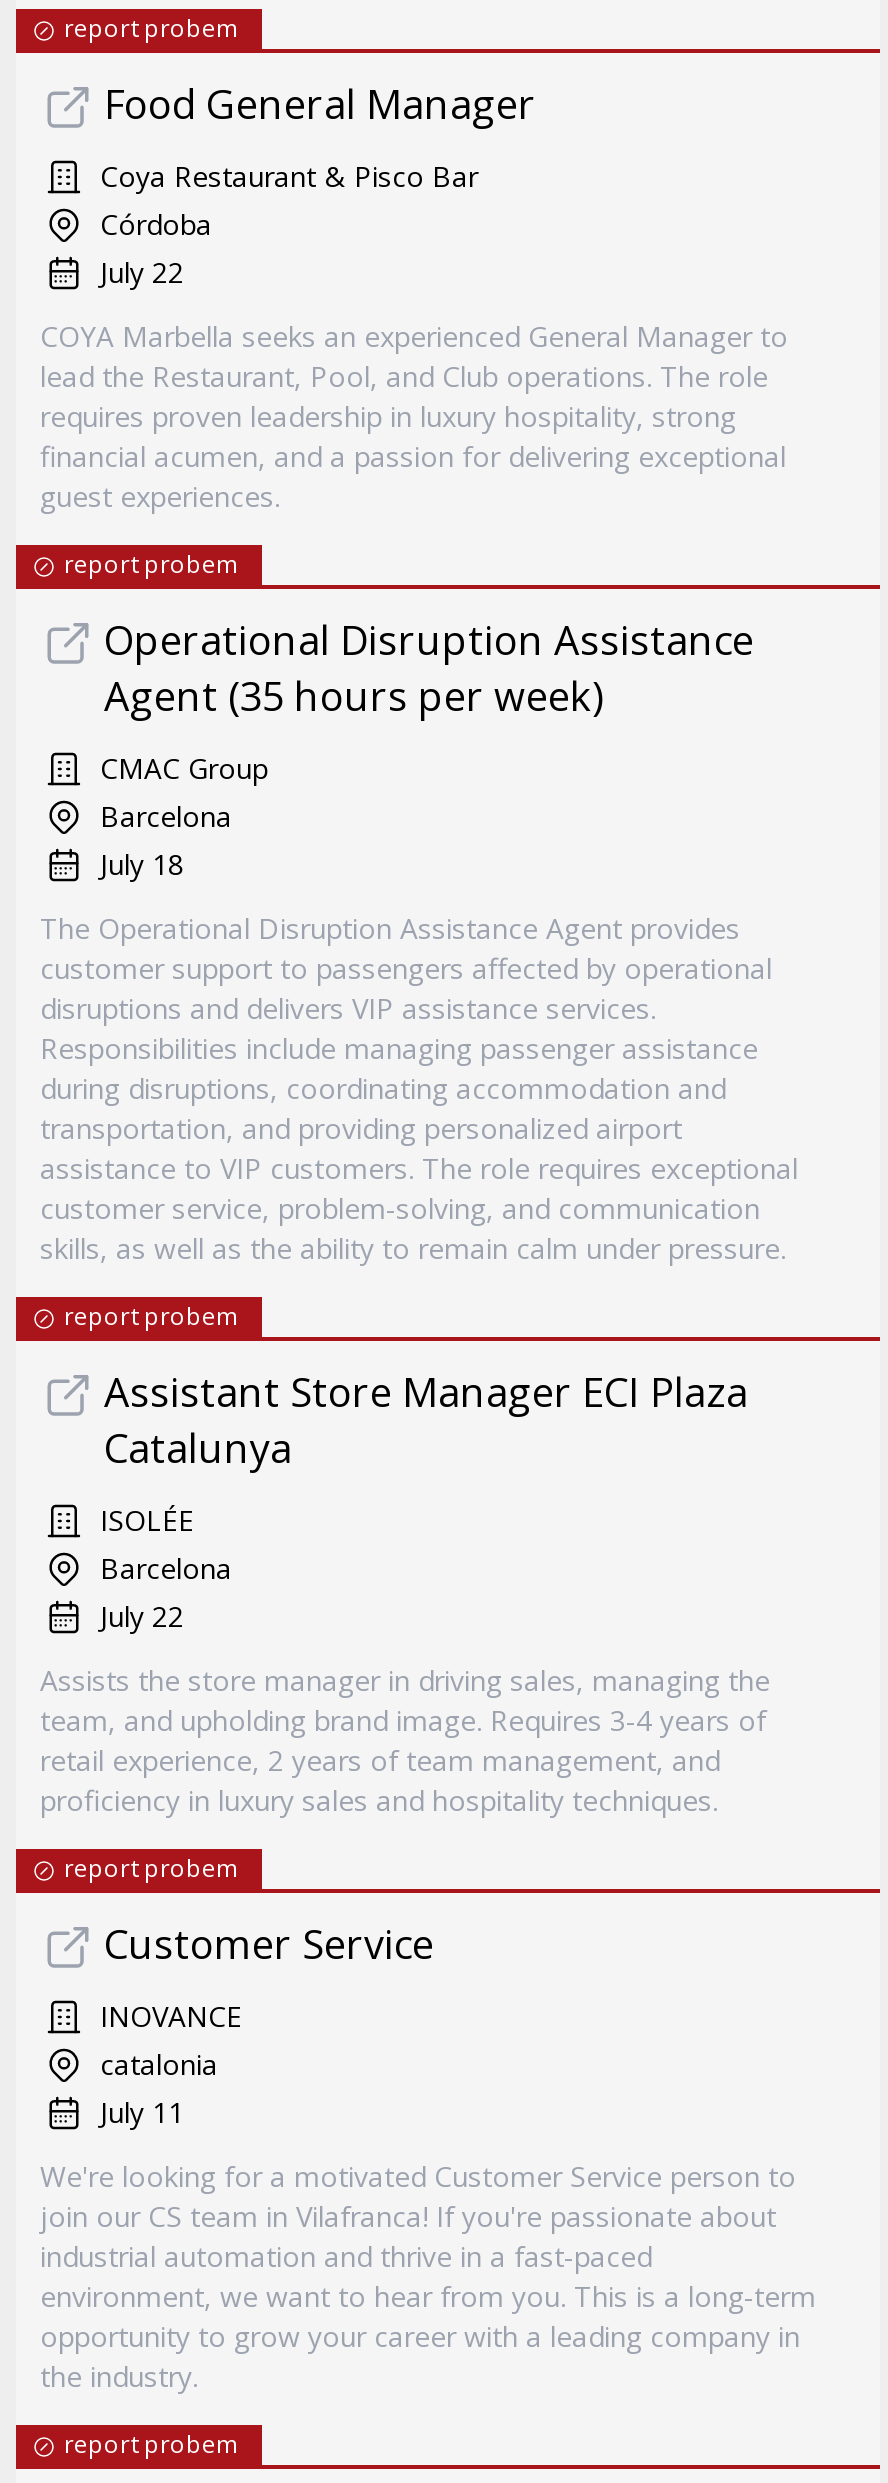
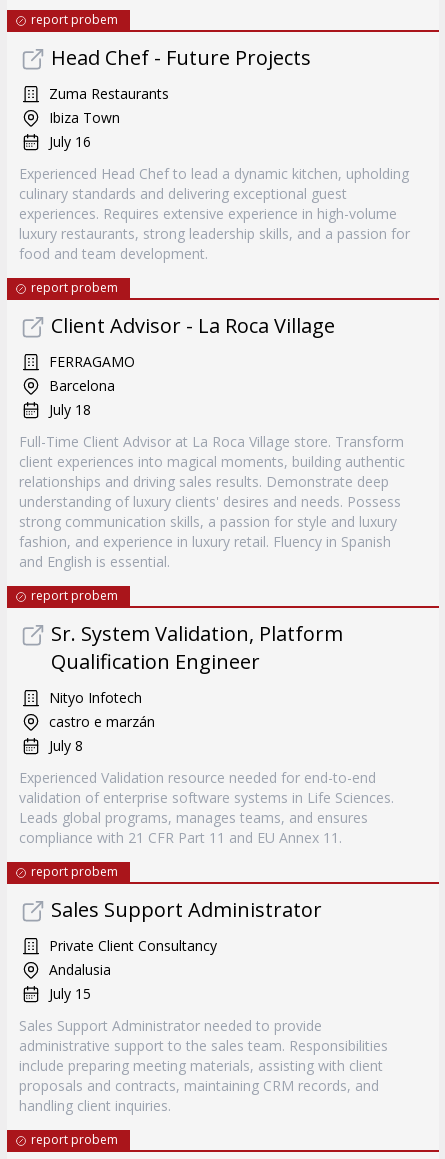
[104,77,536,131] Food General Manager -> [51,44,311,71] Head Chef - Future Projects
[100,157,478,291] Coya Restaurant & Pisco Bar | Córdoba | July 22 -> [49,84,169,151] Zuma Restaurants | Ibiza Town | July 16
[40,317,788,515] COYA Marbella seeks an experienced General Manager to | lead the Restaurant, Pool, and Club operations. The role | requires proven leadership in luxury hospitality, strong | financial acumen, and a passion for delivering exceptional | guest experiences. -> [19,164,410,263] Experienced Head Chef to lead a dynamic kitchen, upholding | culinary standards and delivering exceptional guest | experiences. Requires extensive experience in high-volume | luxury restaurants, strong leadership skills, and a passion for | food and team development.
[104,613,754,723] Operational Disruption Assistance | Agent (35 hours per week) -> [51,312,335,339] Client Advisor - La Roca Village
[100,749,268,787] CMAC Group -> [49,352,135,371] FERRAGAMO
[40,909,798,1267] The Operational Disruption Assistance Agent provides | customer support to passengers affected by operational | disruptions and delivers VIP assistance services. | Responsibilities include managing passenger assistance | during disruptions, coordinating accommodation and | transportation, and providing personalized airport | assistance to VIP customers. The role requires exceptional | customer service, problem-solving, and communication | skills, as well as the ability to remain calm under pressure. -> [19,432,405,571] Full-Time Client Advisor at La Roca Village store. Transform | client experiences into magical moments, building authentic | relationships and driving sales results. Demonstrate deep | understanding of luxury clients' desires and needs. Possess | strong communication skills, a passion for style and luxury | fashion, and experience in luxury retail. Fluency in Spanish | and English is essential.
[104,1365,748,1475] Assistant Store Manager ECI Plaza | Catalunya -> [51,620,343,675] Sr. System Validation, Platform | Qualification Engineer
[100,1501,232,1635] ISOLÉE | Barcelona | July 22 -> [49,688,155,755] Nityo Infotech | castro e marzán | July 8
[40,1661,770,1819] Assists the store manager in driving sales, managing the | team, and upholding brand image. Requires 3-4 years of | retail experience, 2 years of team management, and | proficiency in luxury sales and hospitality techniques. -> [19,768,394,847] Experienced Validation resource needed for end-to-end | validation of enterprise software systems in Life Sciences. | Leads global programs, manages teams, and ensures | compliance with 21 CFR Part 11 and EU Annex 11.
[104,1917,434,1971] Customer Service -> [51,896,322,923] Sales Support Administrator
[100,1997,242,2131] INOVANCE | catalonia | July 11 -> [49,936,217,1003] Private Client Consultancy | Andalusia | July 15
[40,2157,816,2395] We're looking for a motivated Customer Service person to | join our CS team in Vilafranca! If you're passionate about | industrial automation and thrive in a fast-paced | environment, we want to hear from you. This is a long-term | opportunity to grow your career with a leading company in | the industry. -> [19,1016,388,1115] Sales Support Administrator needed to provide | administrative support to the sales team. Responsibilities | include preparing meeting materials, assisting with client | proposals and contracts, maintaining CRM records, and | handling client inquiries.

